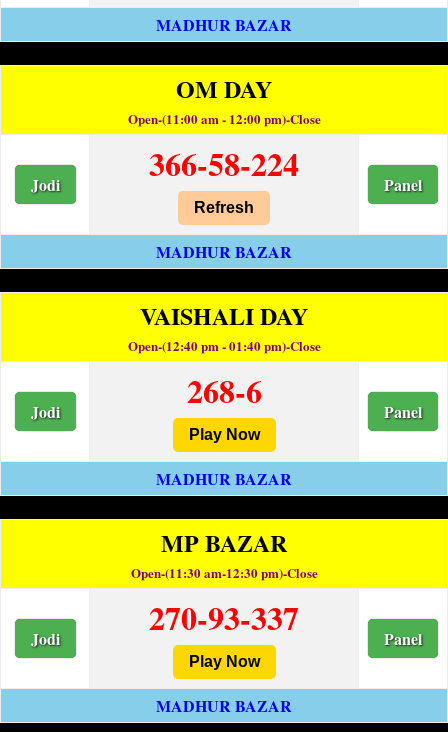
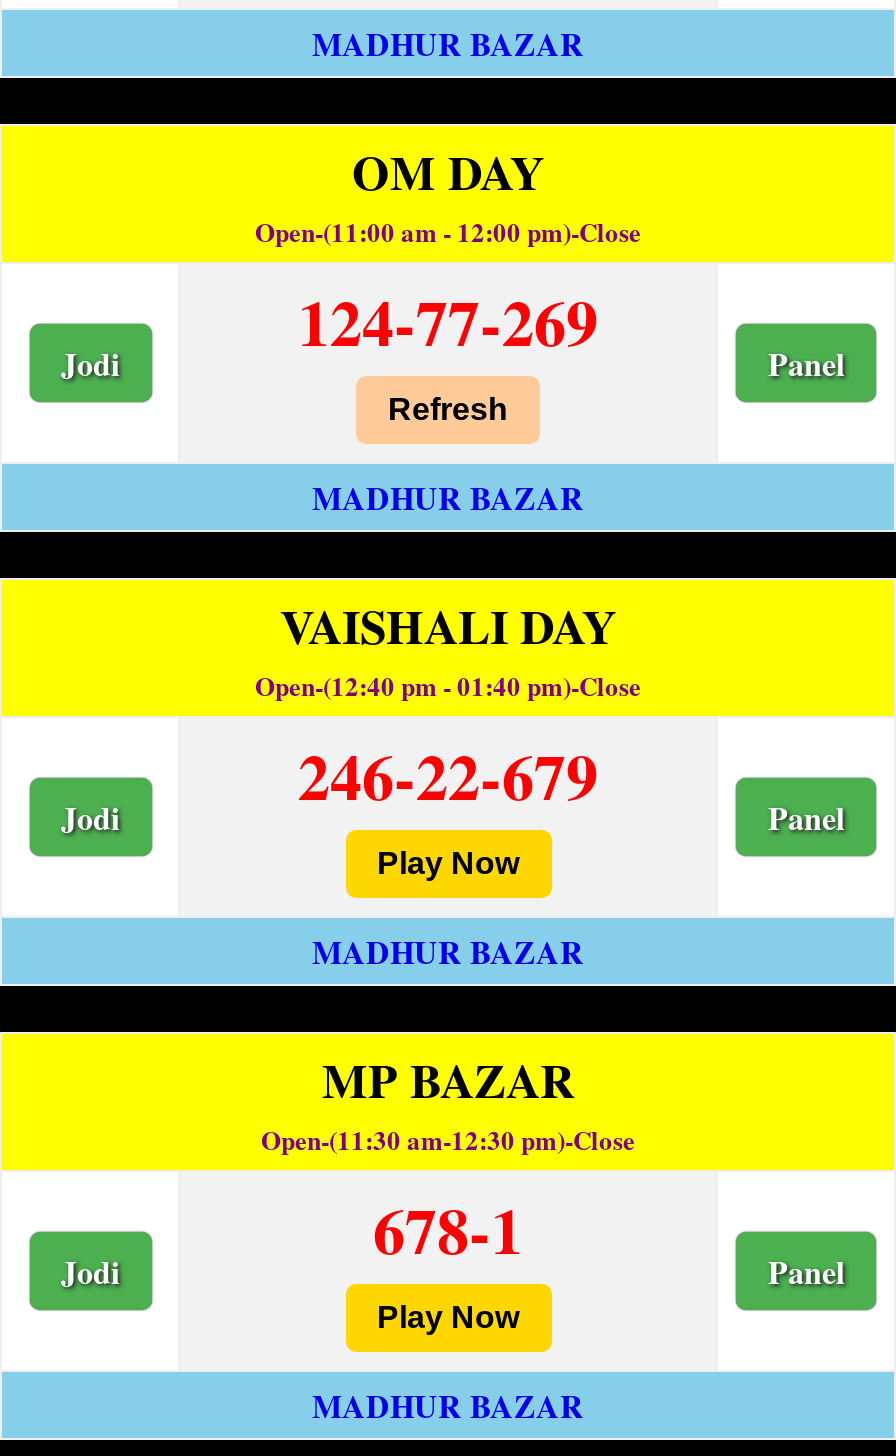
[149,140,299,187] 366-58-224 -> [298,274,598,368] 124-77-269
[186,367,261,414] 268-6 -> [298,728,598,822] 246-22-679
[149,594,299,641] 270-93-337 -> [373,1182,523,1276] 678-1

